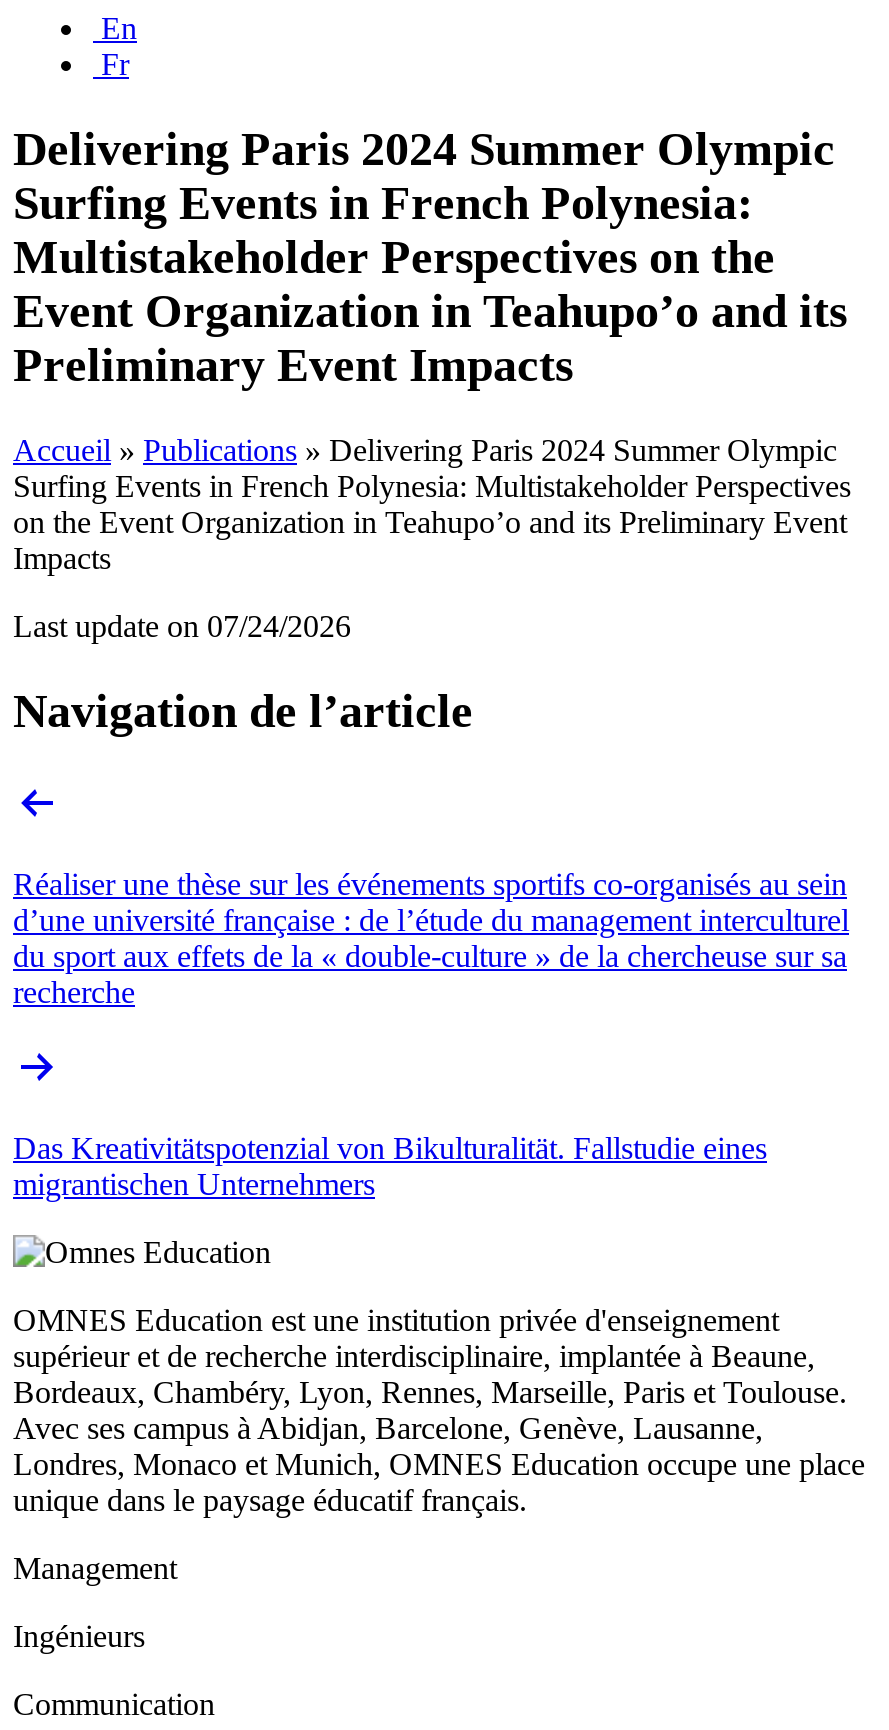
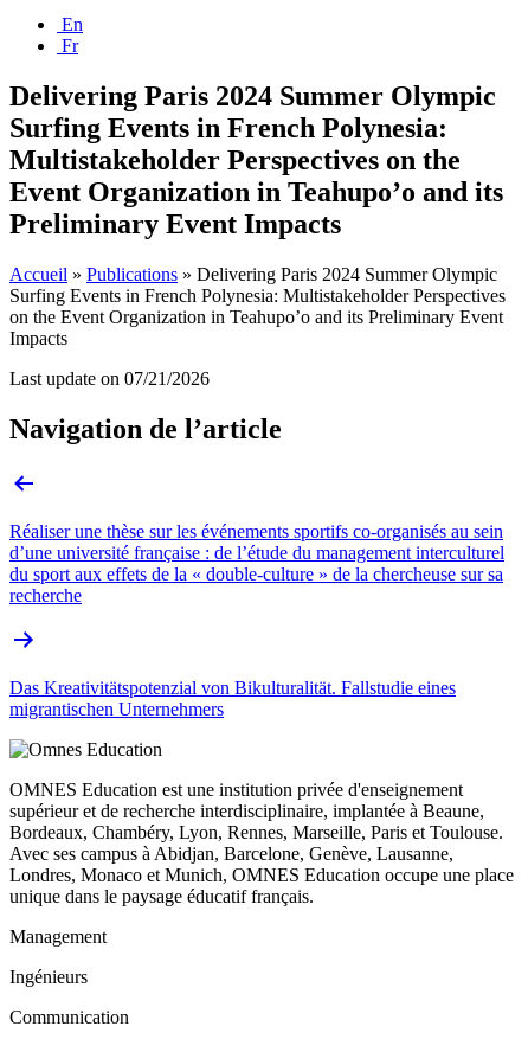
[13,609,351,643] Last update on 07/24/2026 -> [9,369,210,389] Last update on 07/21/2026

